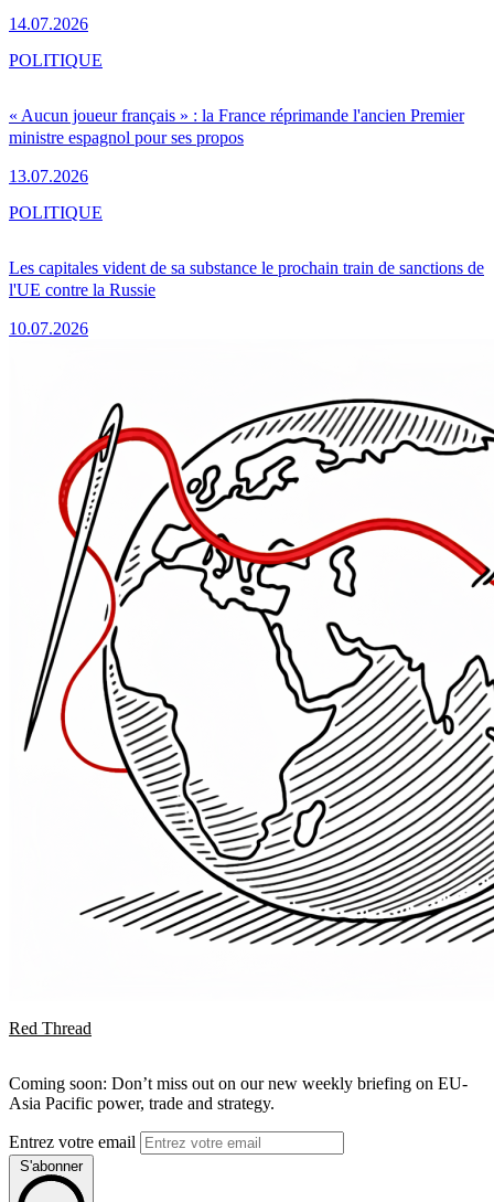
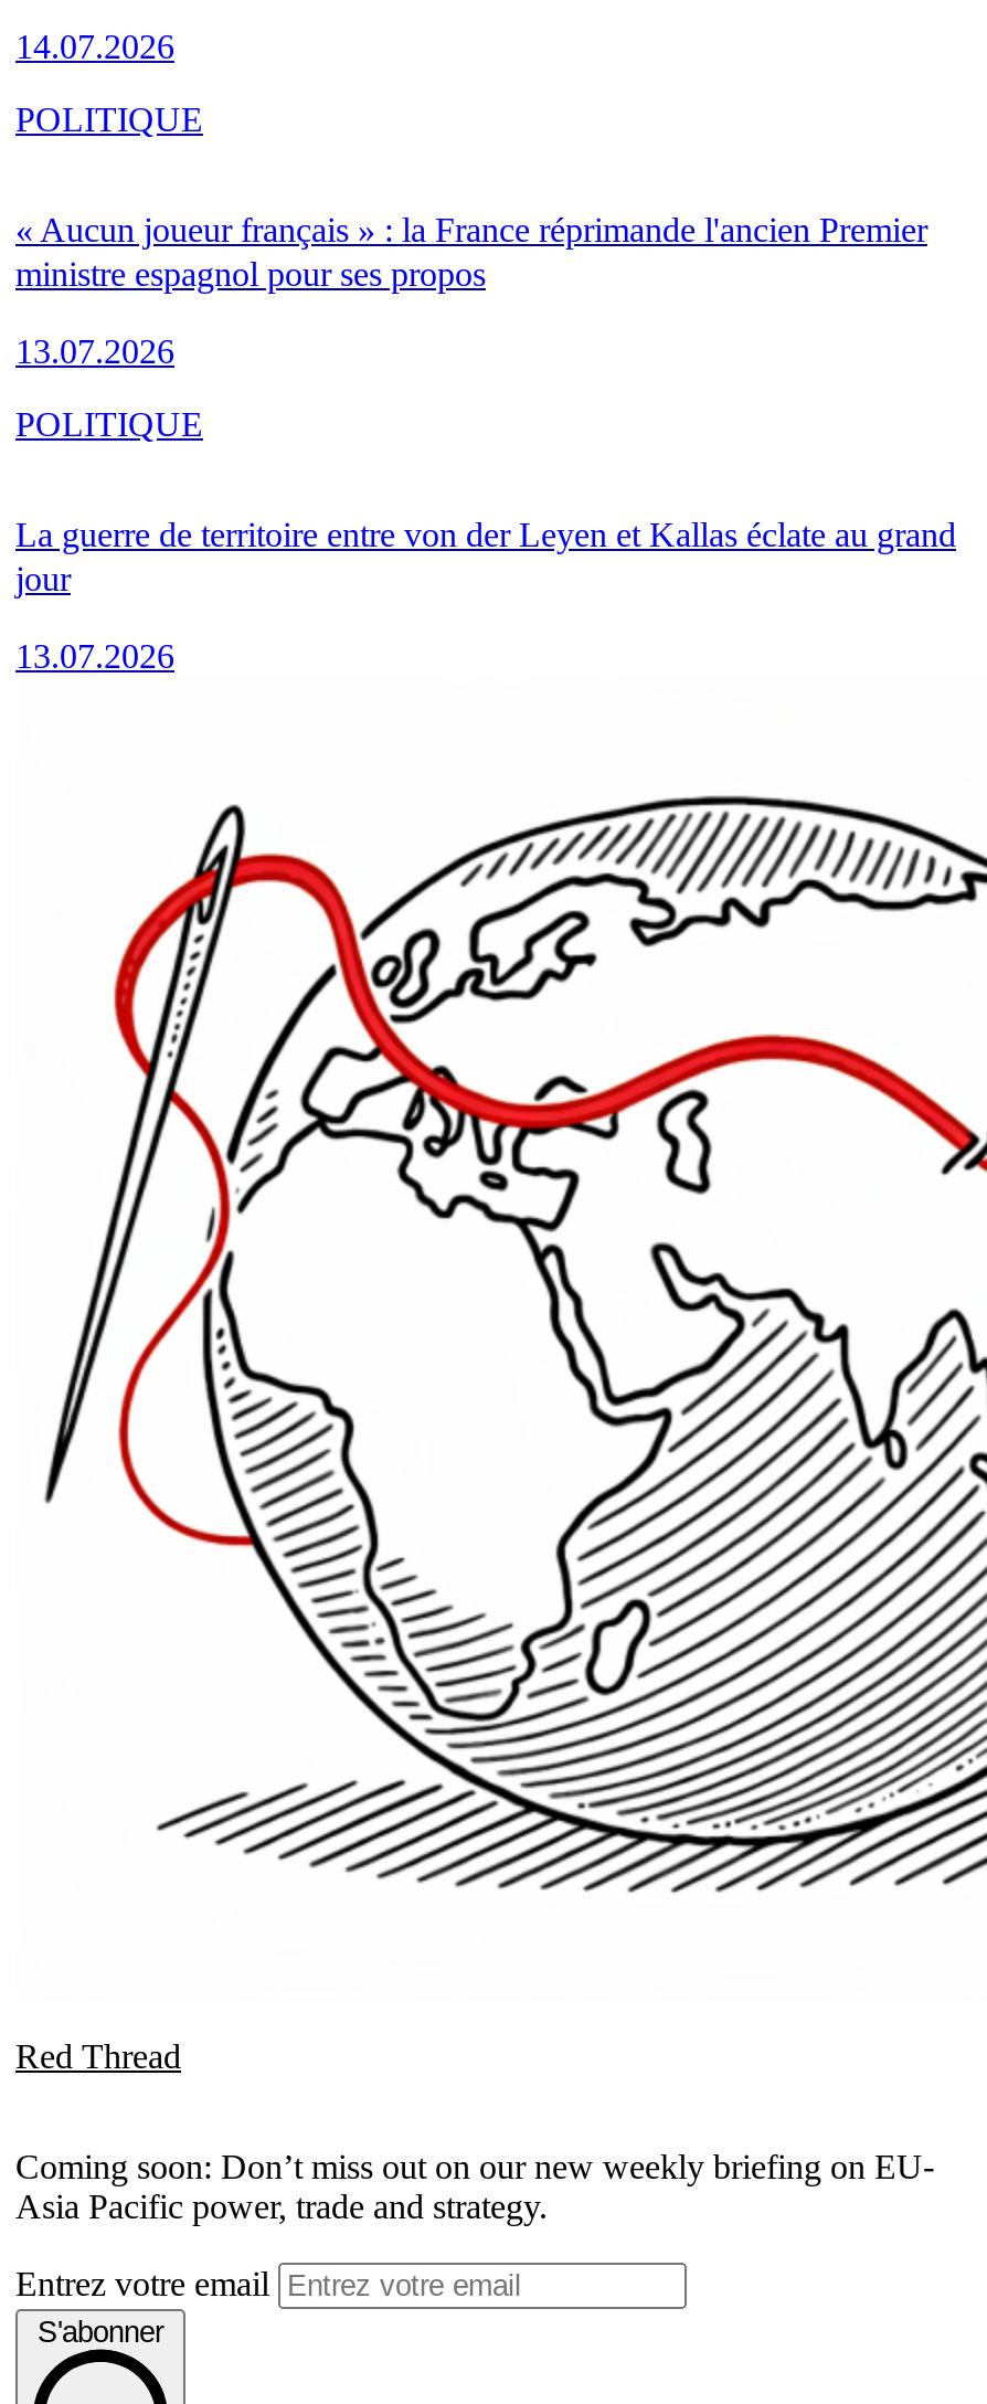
[9,258,484,299] Les capitales vident de sa substance le prochain train de sanctions de | l'UE contre la Russie -> [15,515,956,596] La guerre de territoire entre von der Leyen et Kallas éclate au grand | jour
[9,318,88,337] 10.07.2026 -> [15,636,174,674] 13.07.2026

